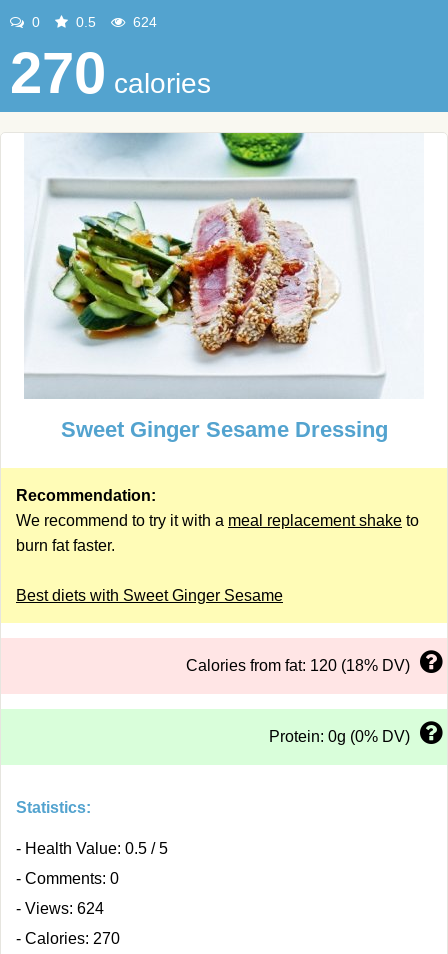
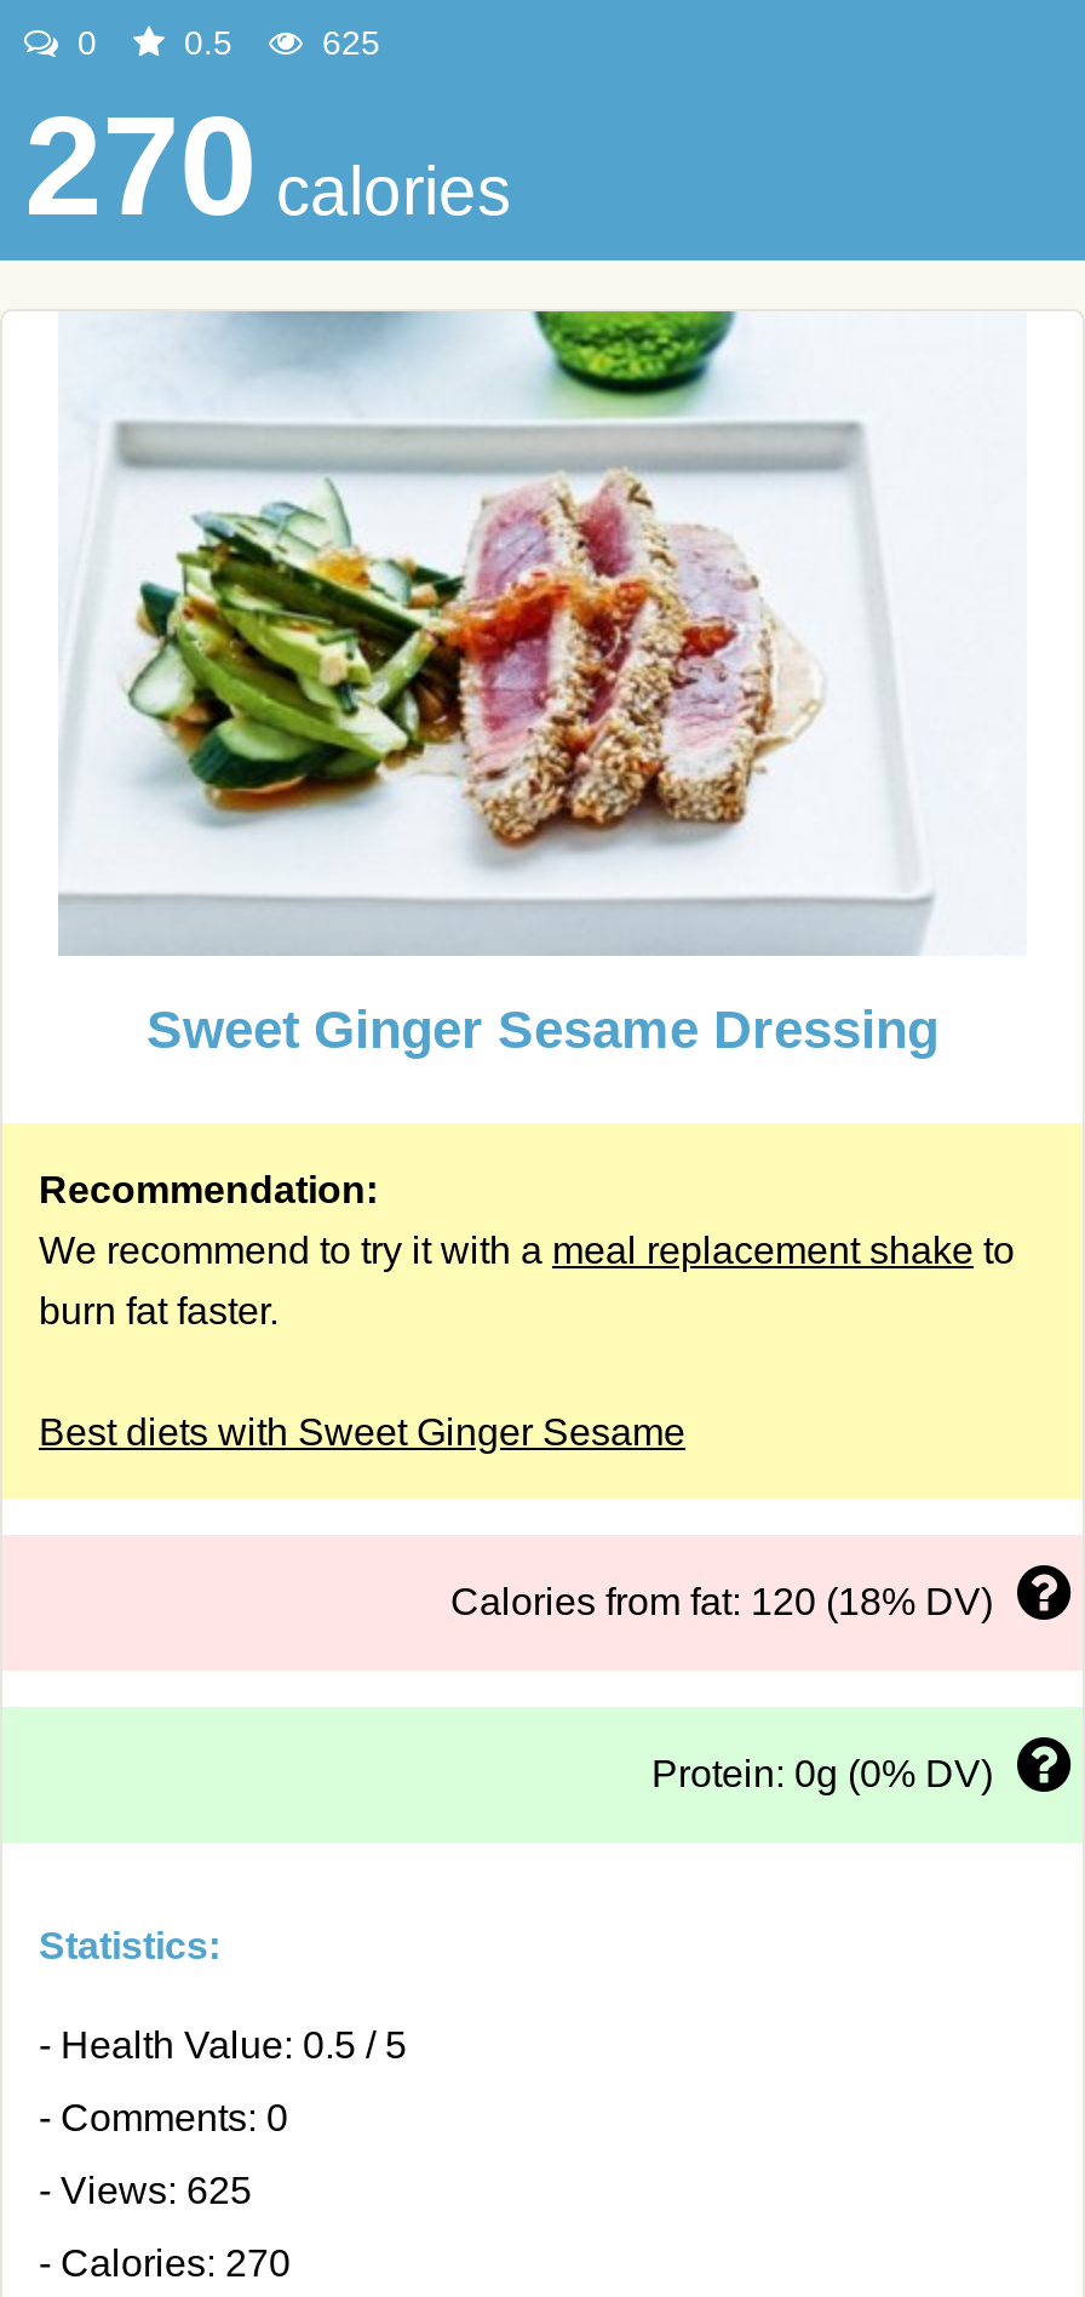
[129,14,157,30] 624 -> [312,23,380,62] 625
[16,900,104,917] - Views: 624 -> [39,2170,252,2211] - Views: 625

